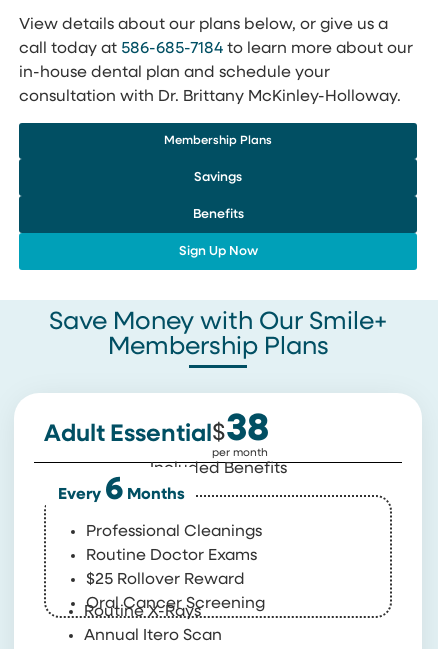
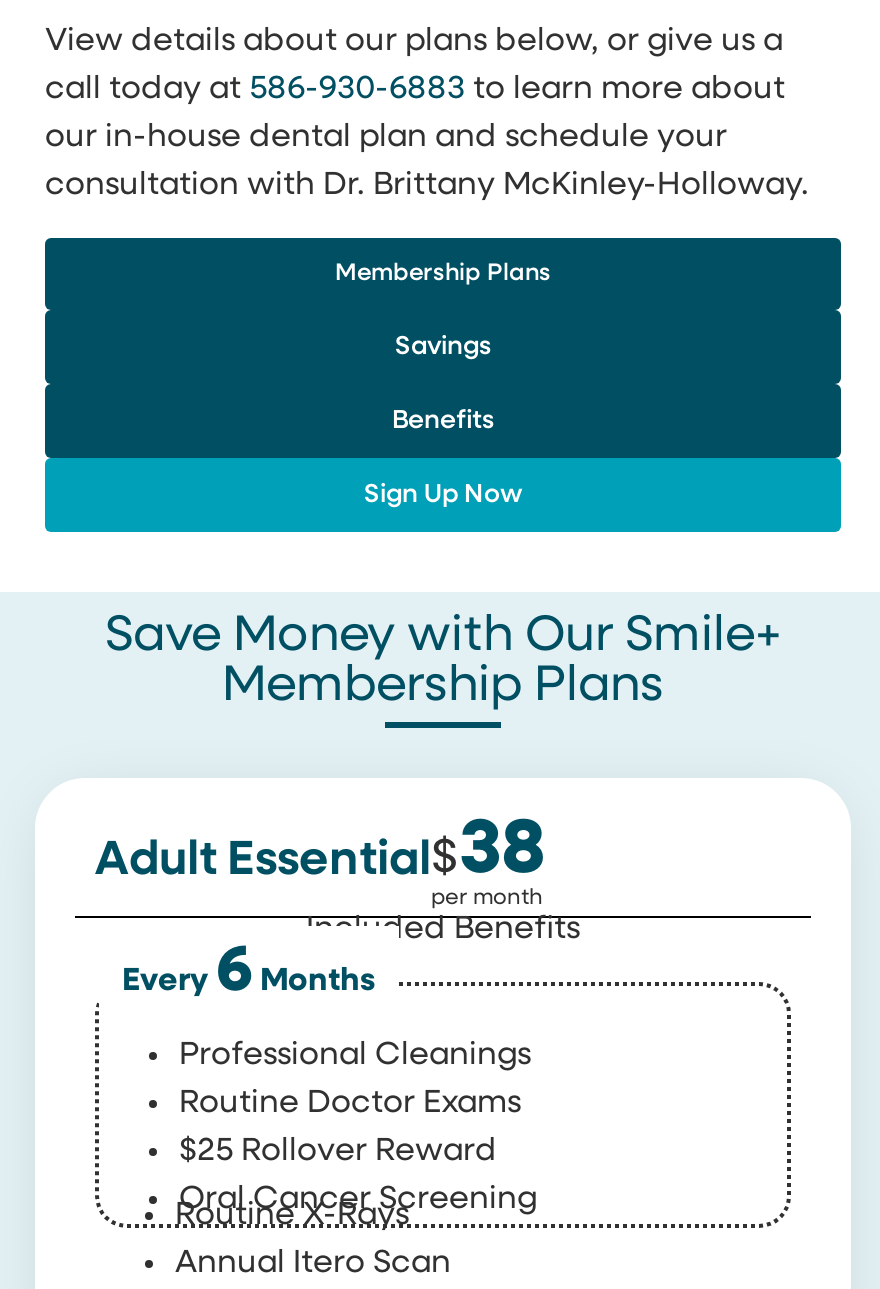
[19,41,413,57] call today at 586-685-7184 to learn more about our -> [45,74,785,106] call today at 586-930-6883 to learn more about
[19,65,330,81] in-house dental plan and schedule your -> [45,122,727,154] our in-house dental plan and schedule your

